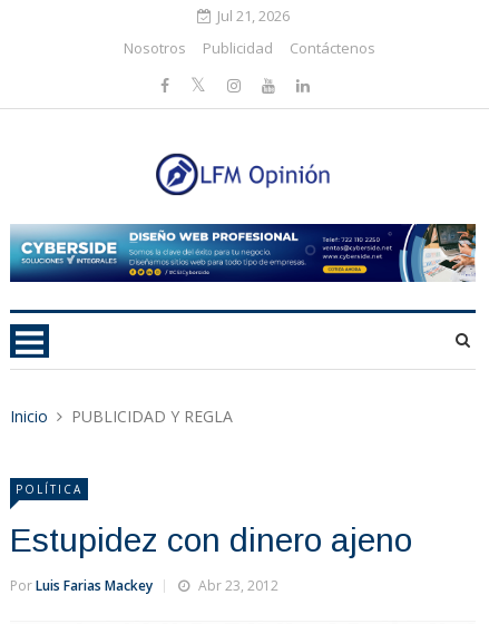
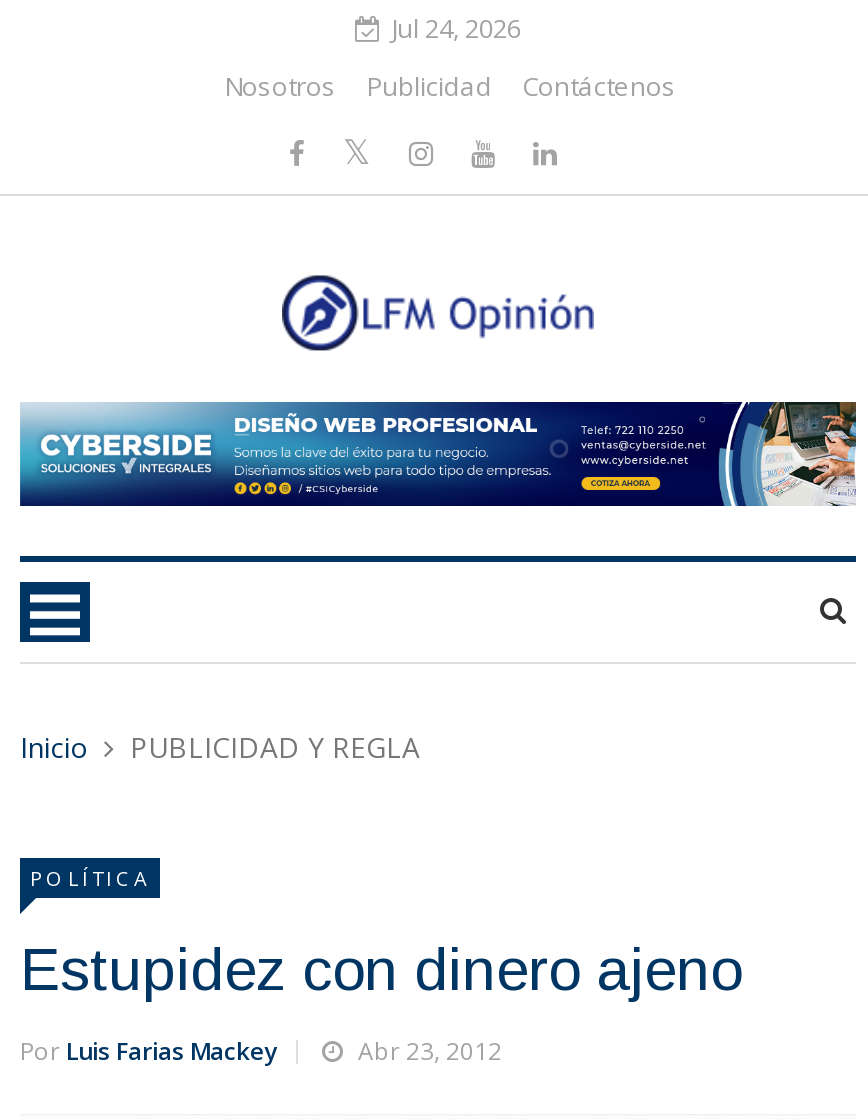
[217,6,289,26] Jul 21, 2026 -> [391,10,521,46] Jul 24, 2026

